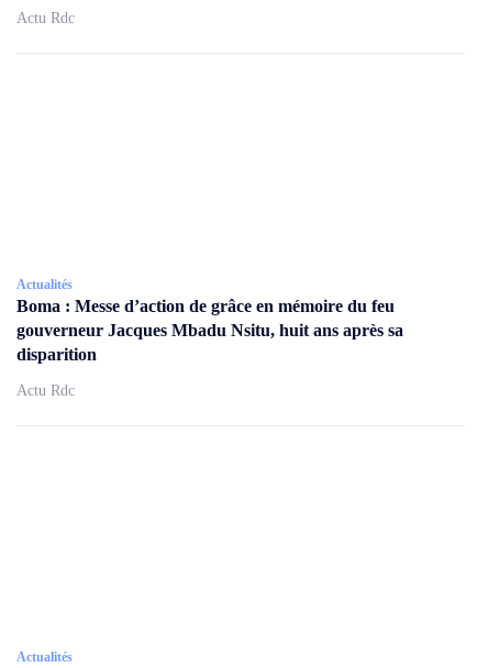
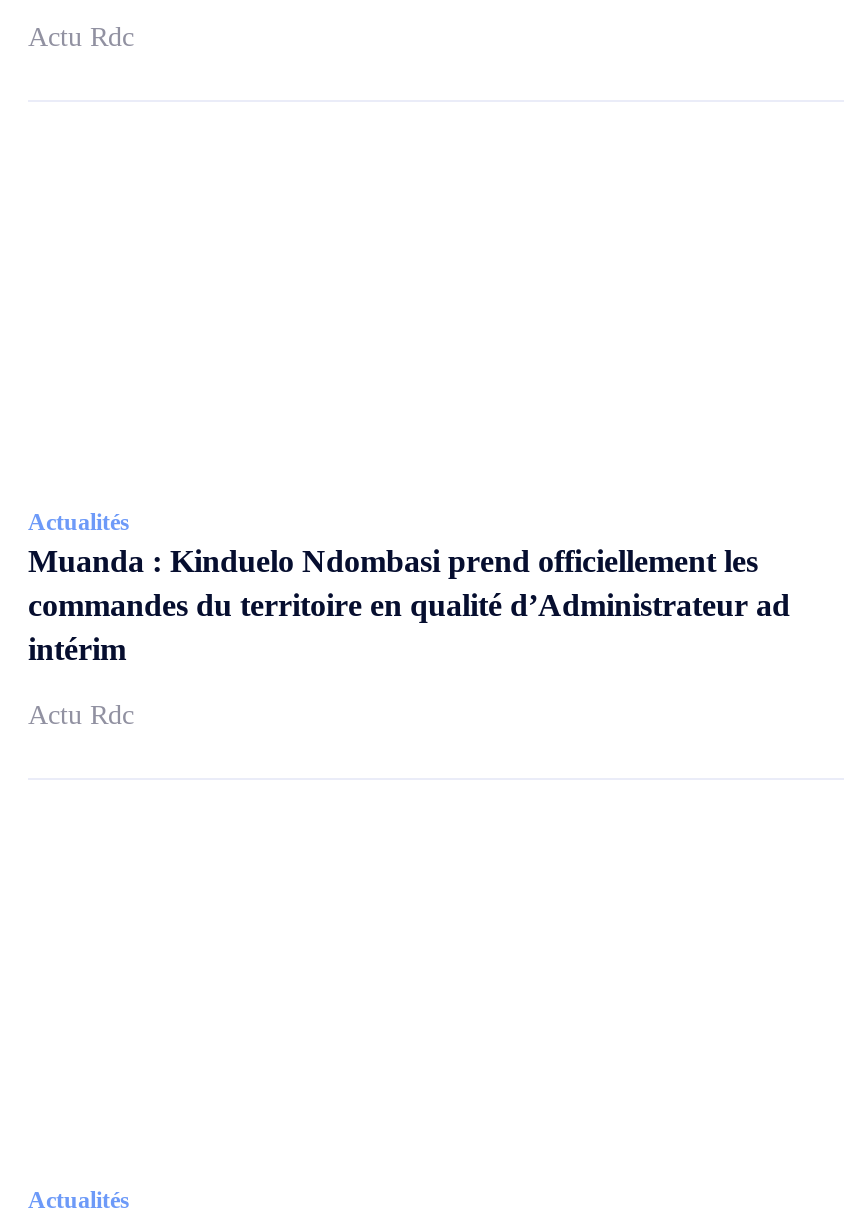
[16,297,403,364] Boma : Messe d’action de grâce en mémoire du feu | gouverneur Jacques Mbadu Nsitu, huit ans après sa | disparition -> [28,544,790,666] Muanda : Kinduelo Ndombasi prend officiellement les | commandes du territoire en qualité d’Administrateur ad | intérim

